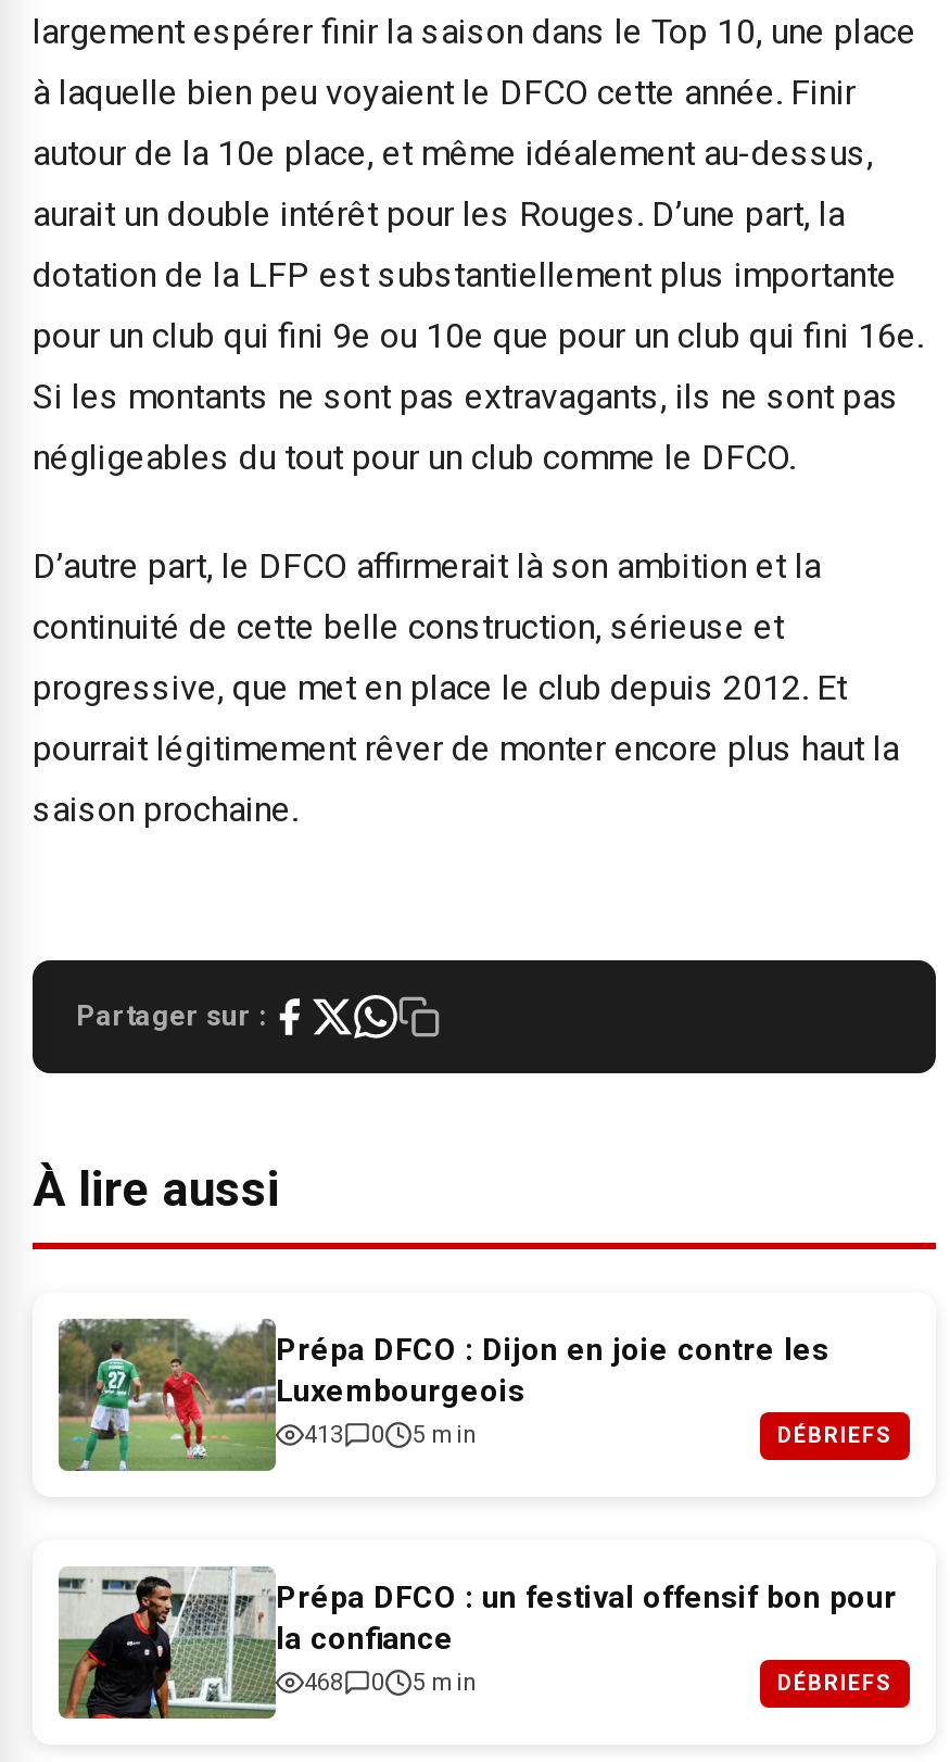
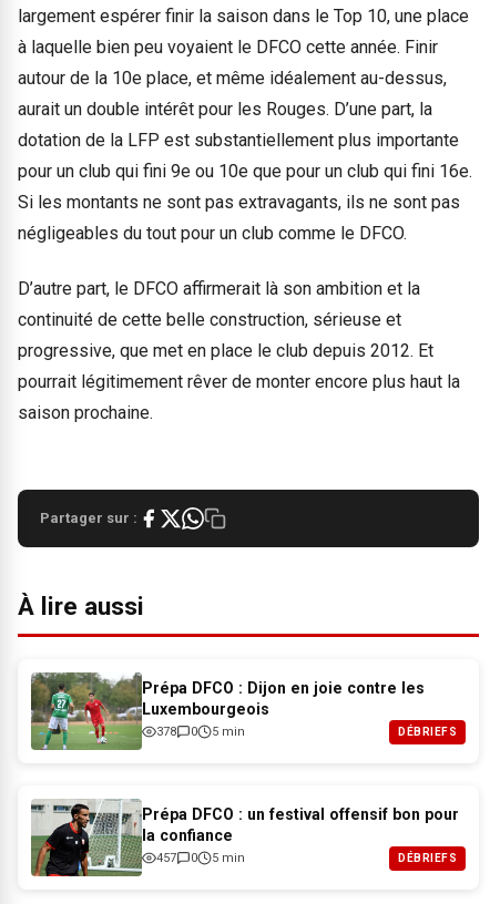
[304,1422,478,1450] 413 0 5 min -> [156,725,245,739] 378 0 5 min
[304,1669,478,1698] 468 0 5 min -> [156,851,245,866] 457 0 5 min

